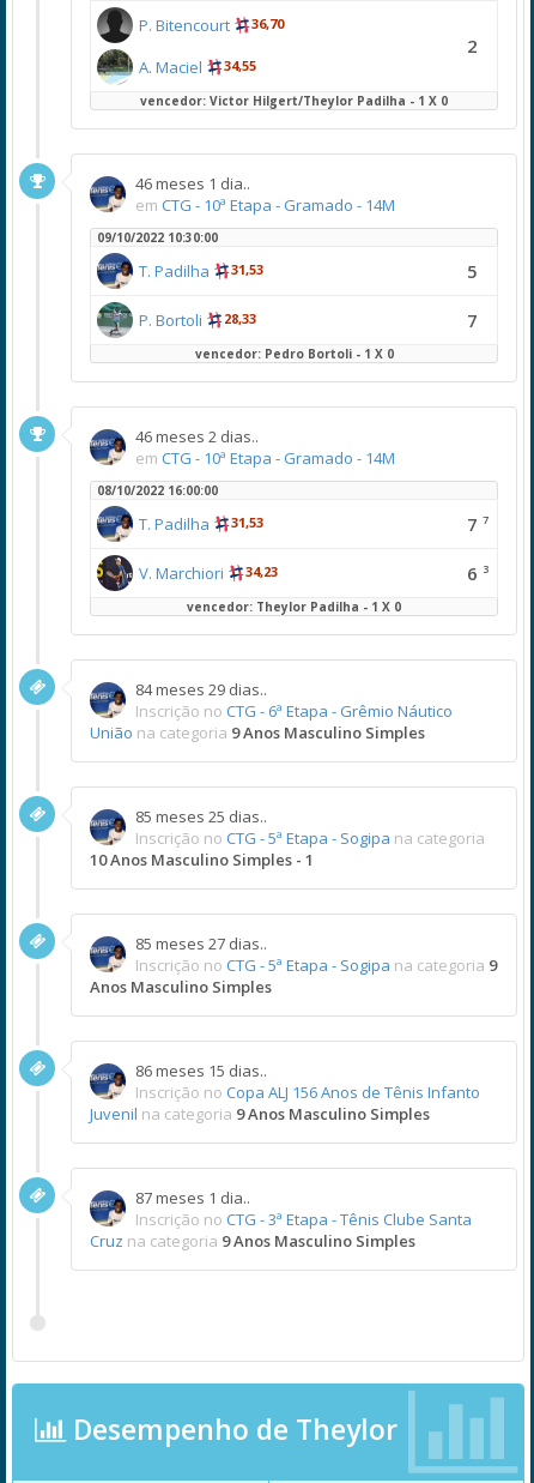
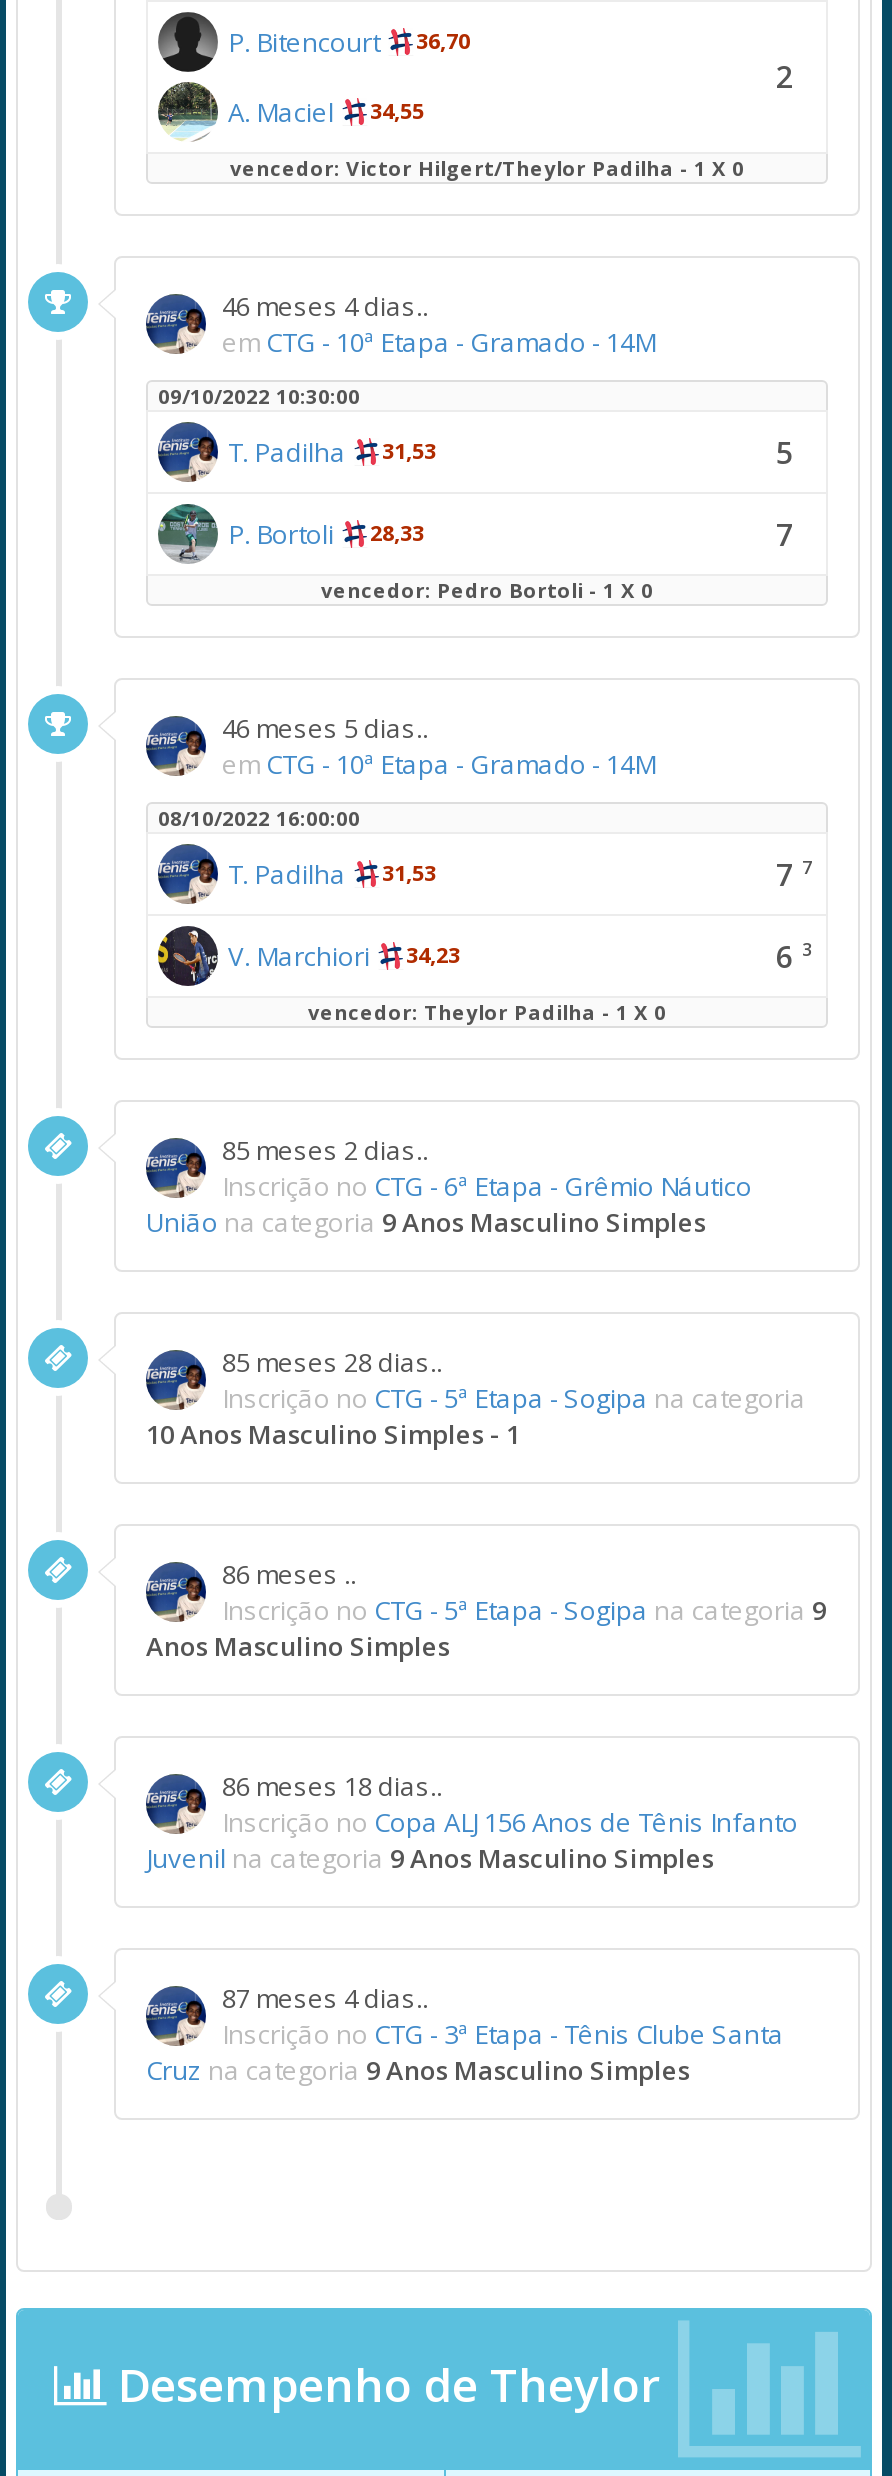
[135,173,250,194] 46 meses 1 dia.. -> [222,288,428,324] 46 meses 4 dias..
[135,426,259,447] 46 meses 2 dias.. -> [222,710,428,746] 46 meses 5 dias..
[135,679,267,700] 84 meses 29 dias.. -> [222,1132,428,1168] 85 meses 2 dias..
[135,806,267,827] 85 meses 25 dias.. -> [222,1344,442,1380] 85 meses 28 dias..
[135,933,267,954] 85 meses 27 dias.. -> [222,1556,356,1592] 86 meses ..
[135,1060,267,1081] 86 meses 15 dias.. -> [222,1768,442,1804] 86 meses 18 dias..
[135,1187,250,1208] 87 meses 1 dia.. -> [222,1980,428,2016] 87 meses 4 dias..

